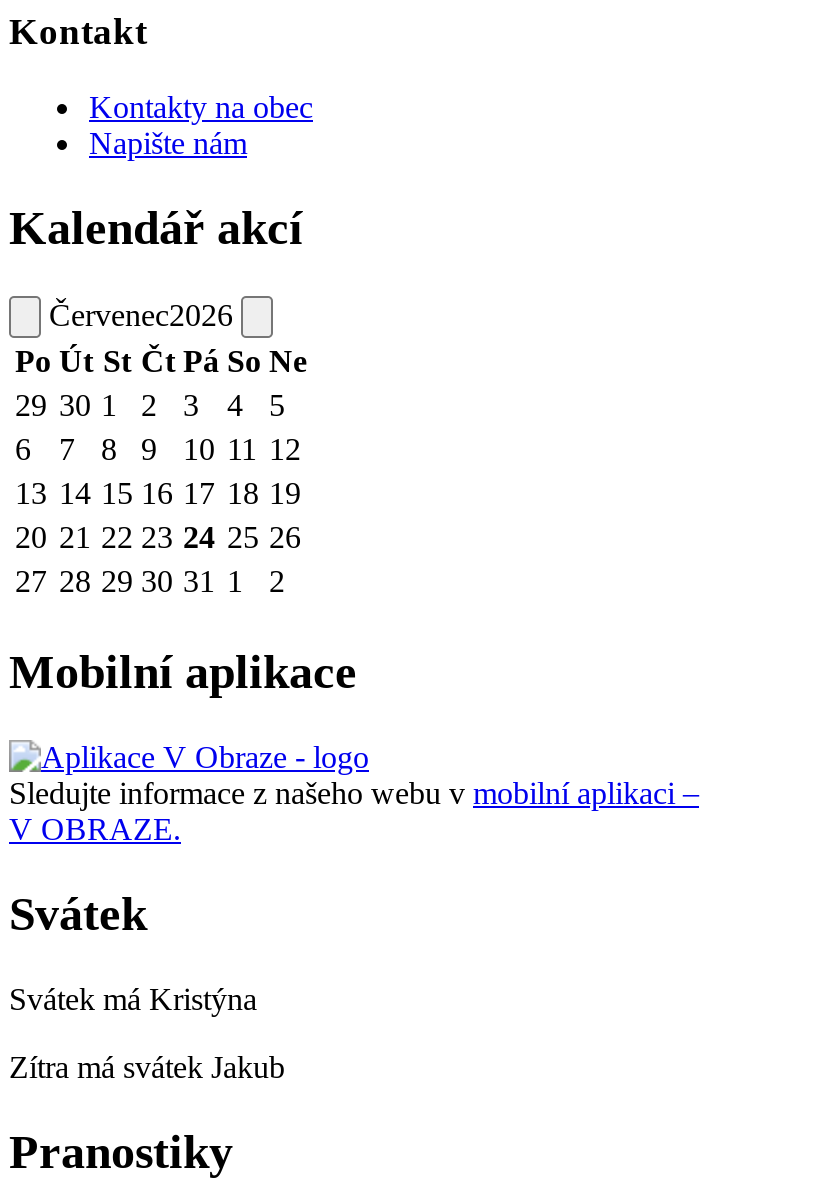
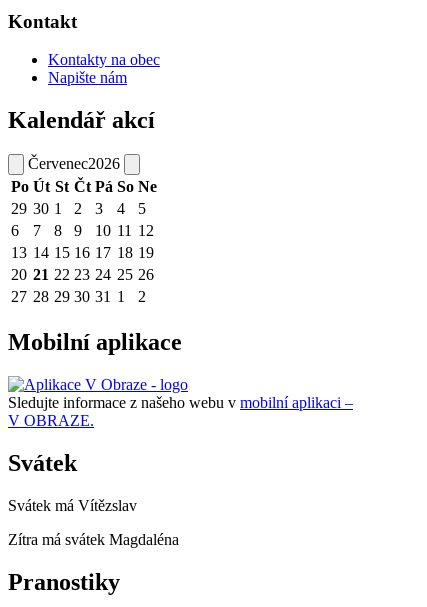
[9,982,257,1016] Svátek má Kristýna -> [8,497,137,514] Svátek má Vítězslav
[9,1050,285,1084] Zítra má svátek Jakub -> [8,531,179,548] Zítra má svátek Magdaléna

